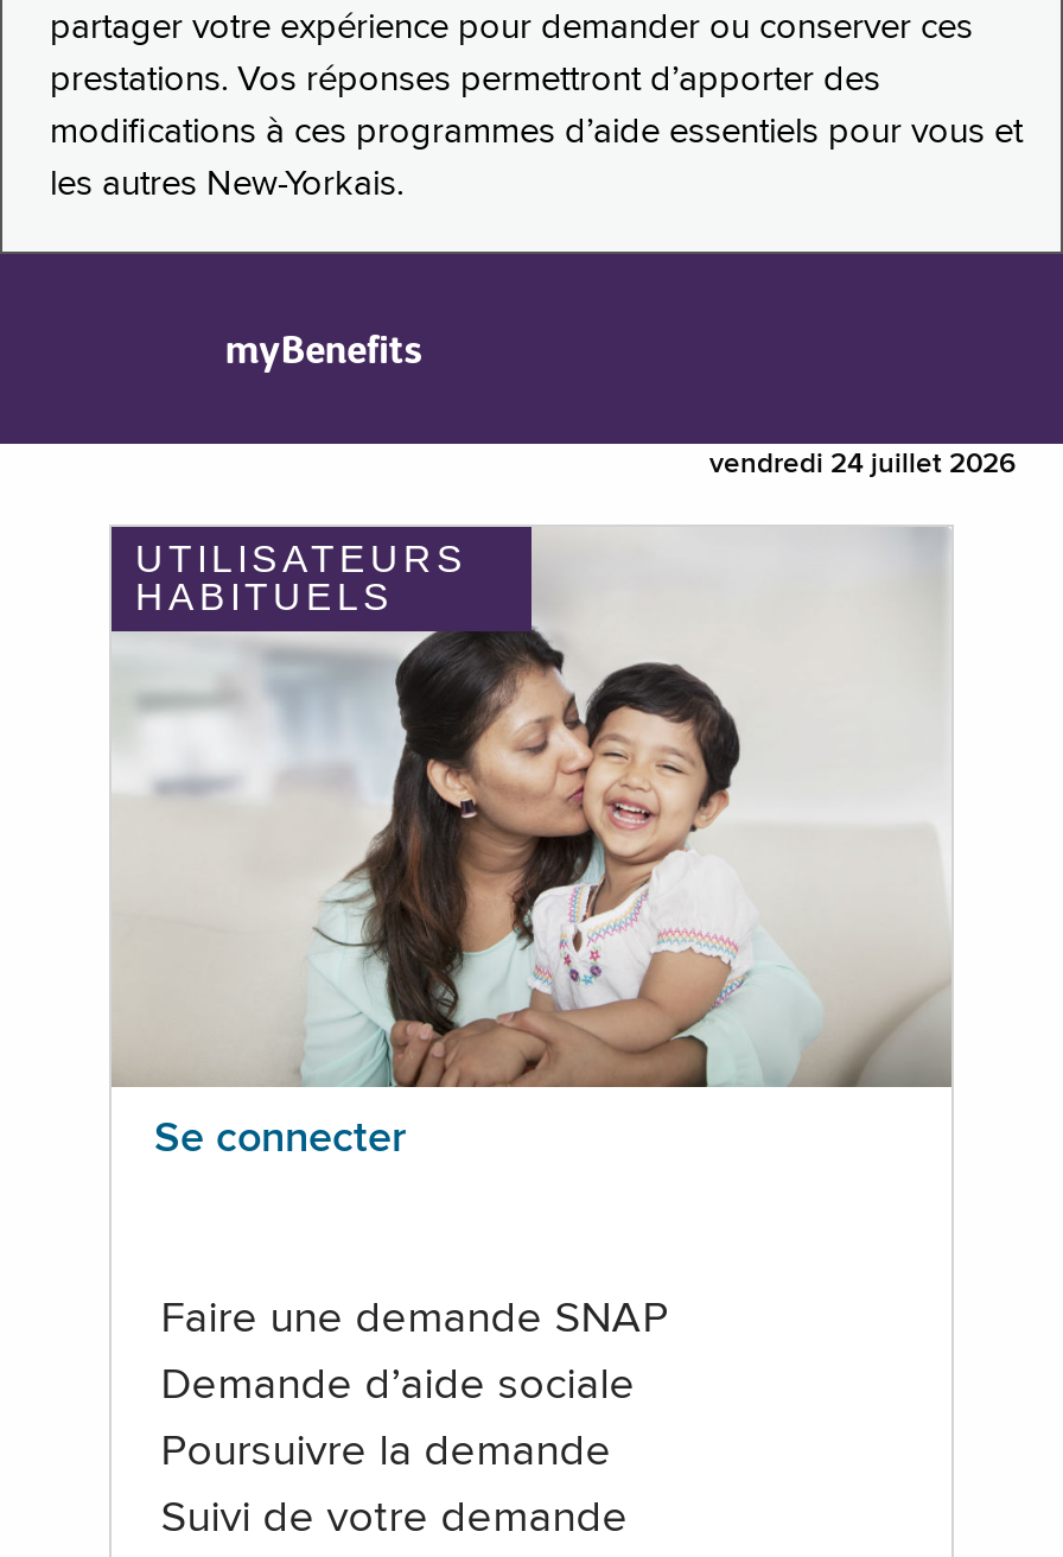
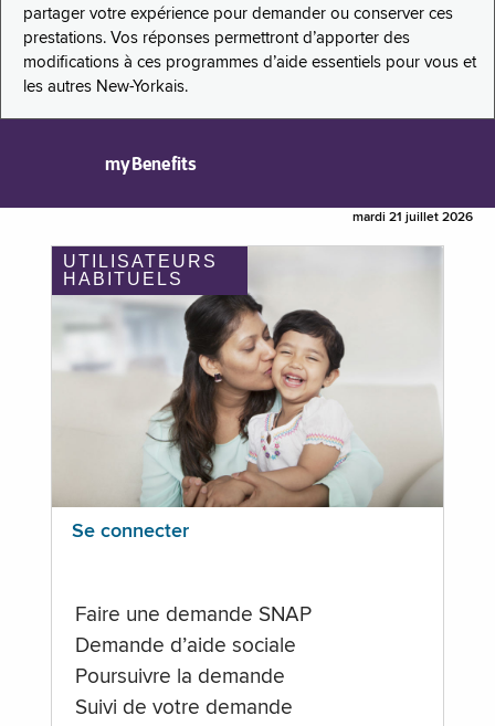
[709,451,1016,480] vendredi 24 juillet 2026 -> [352,211,473,224] mardi 21 juillet 2026

